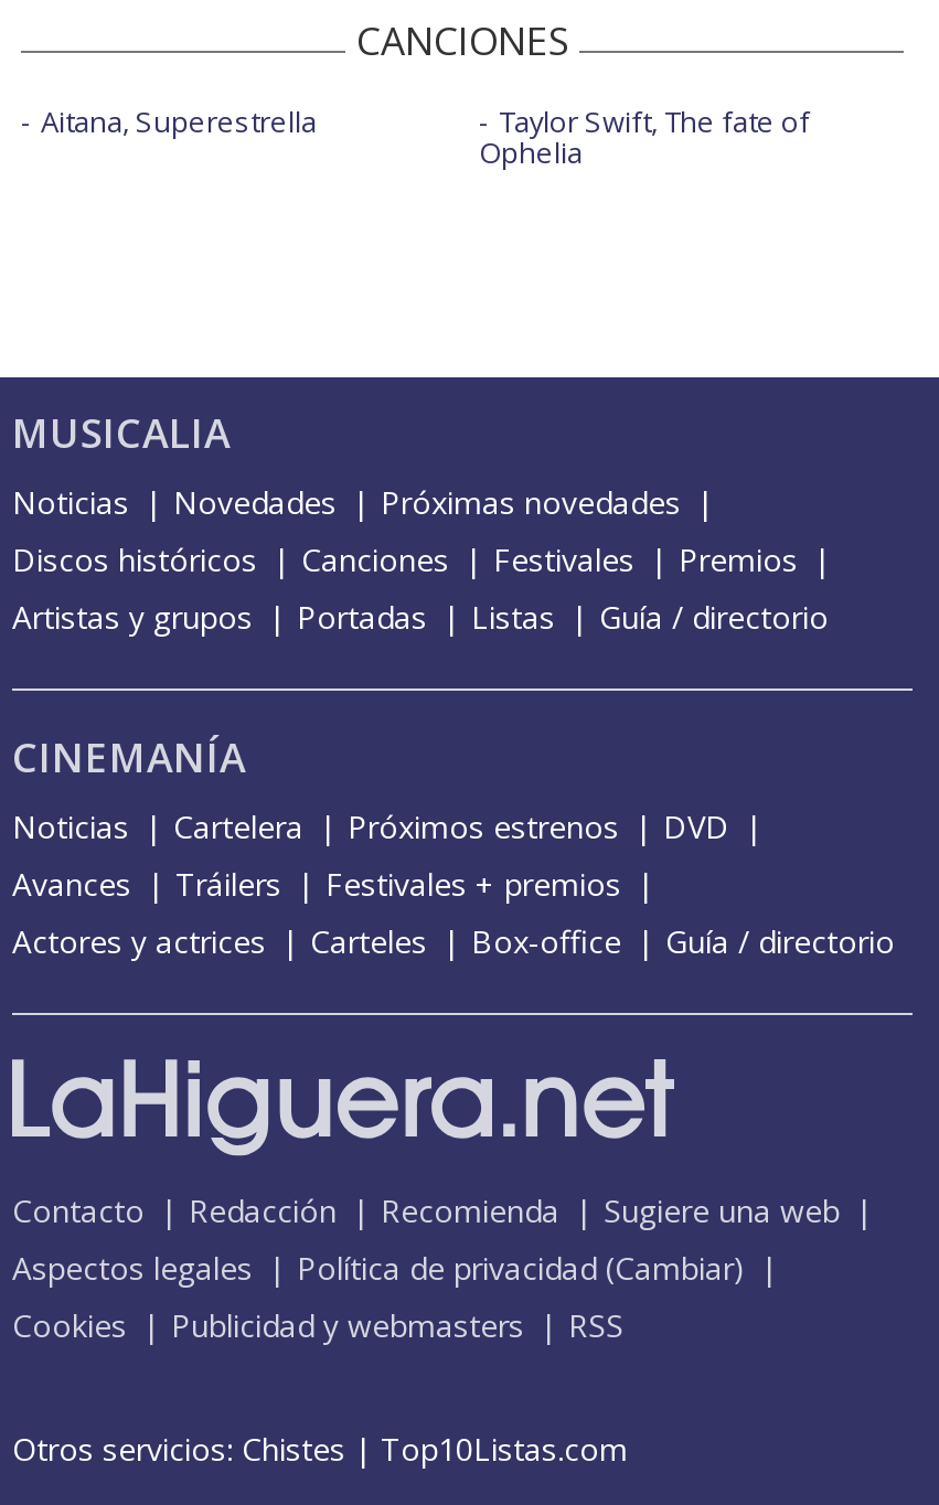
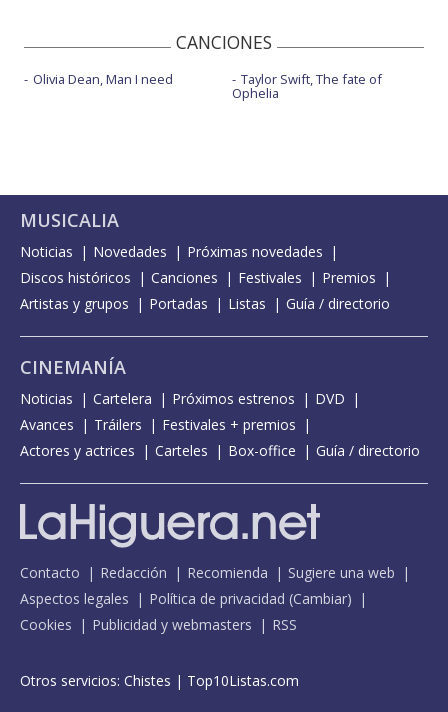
[41,102,317,142] Aitana, Superestrella -> [33,70,173,88] Olivia Dean, Man I need

